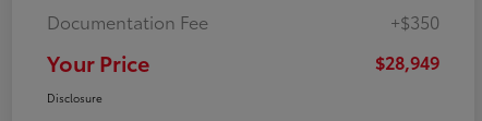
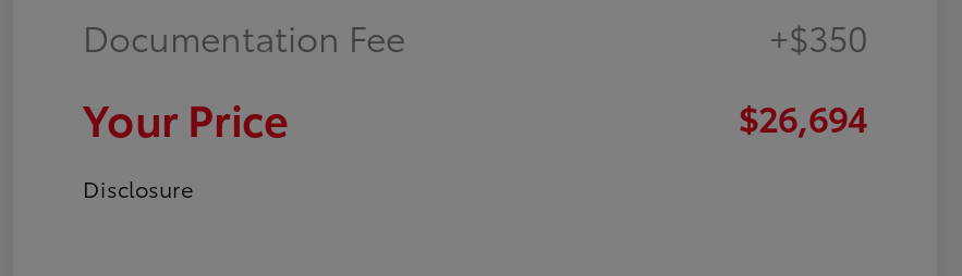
[375,49,439,74] $28,949 -> [739,91,867,141] $26,694

